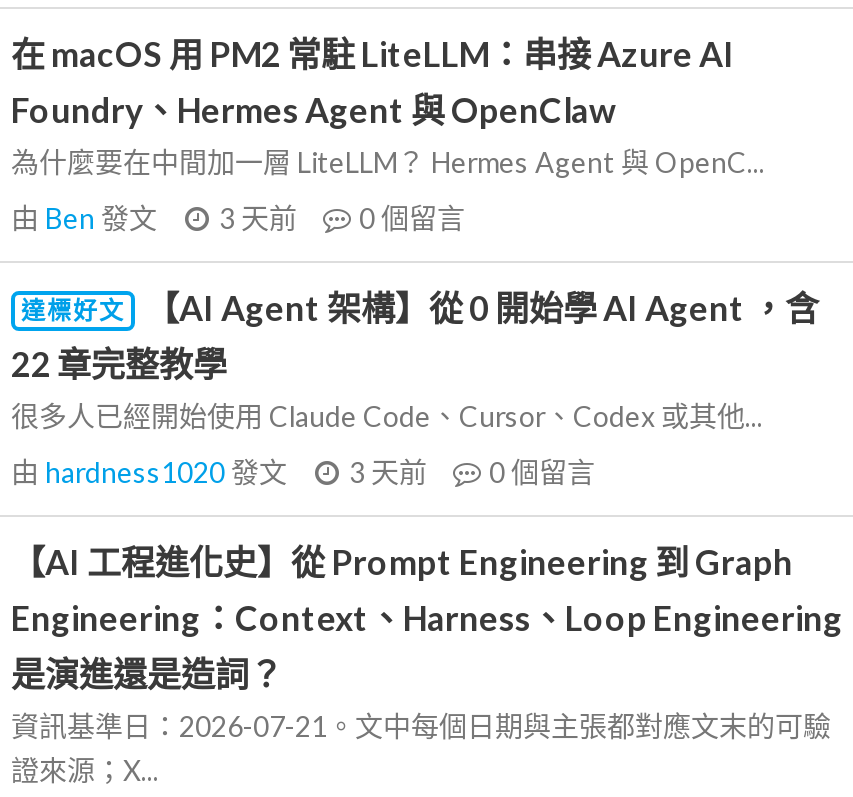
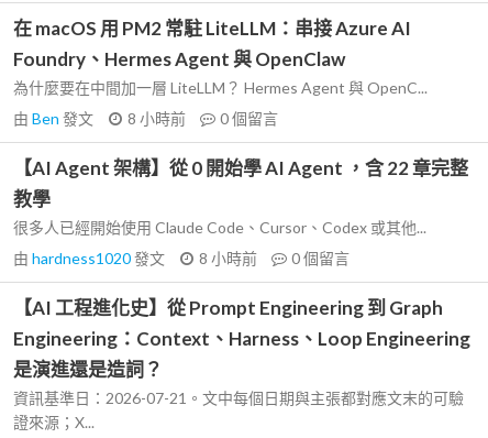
[11,201,465,235] 由Ben發文 3 天前 0個留言 -> [13,109,278,128] 由Ben發文 8 小時前 0個留言
[11,287,819,385] 達標好文 | 【AI Agent 架構】從 0 開始學 AI Agent ，含 | 22 章完整教學 -> [13,156,468,210] 【AI Agent 架構】從 0 開始學 AI Agent ，含 22 章完整 | 教學
[11,455,595,489] 由hardness1020發文 3 天前 0個留言 -> [13,249,350,267] 由hardness1020發文 8 小時前 0個留言

